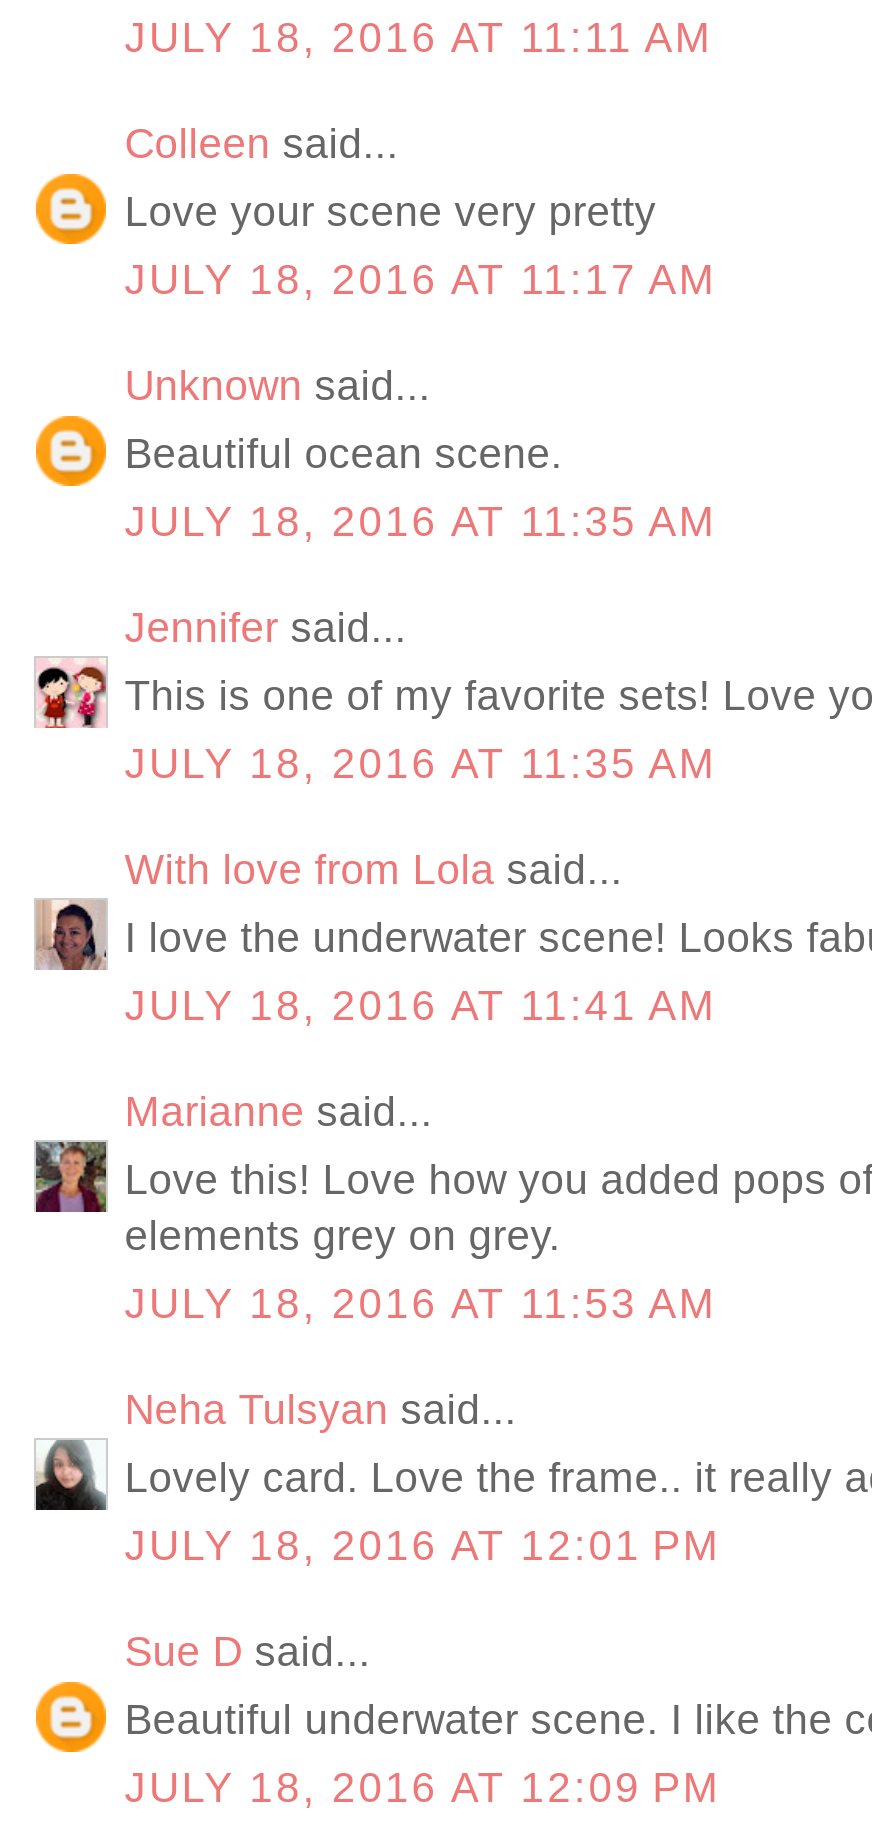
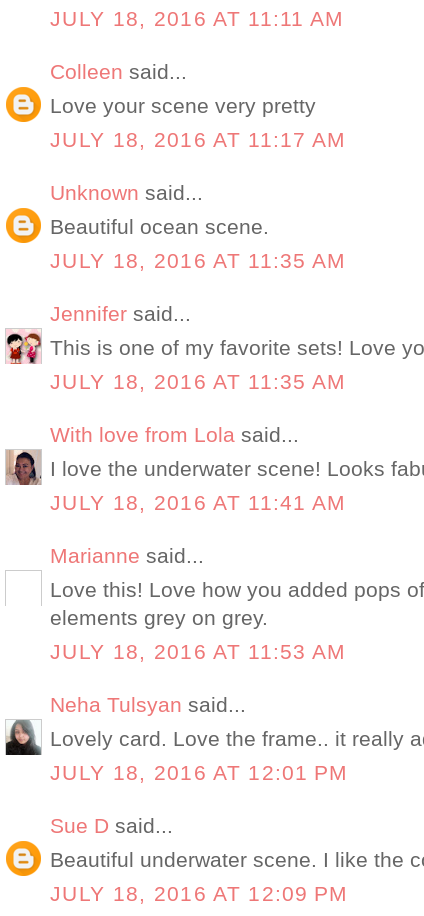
[34,1140,108,1214] [image] -> none

